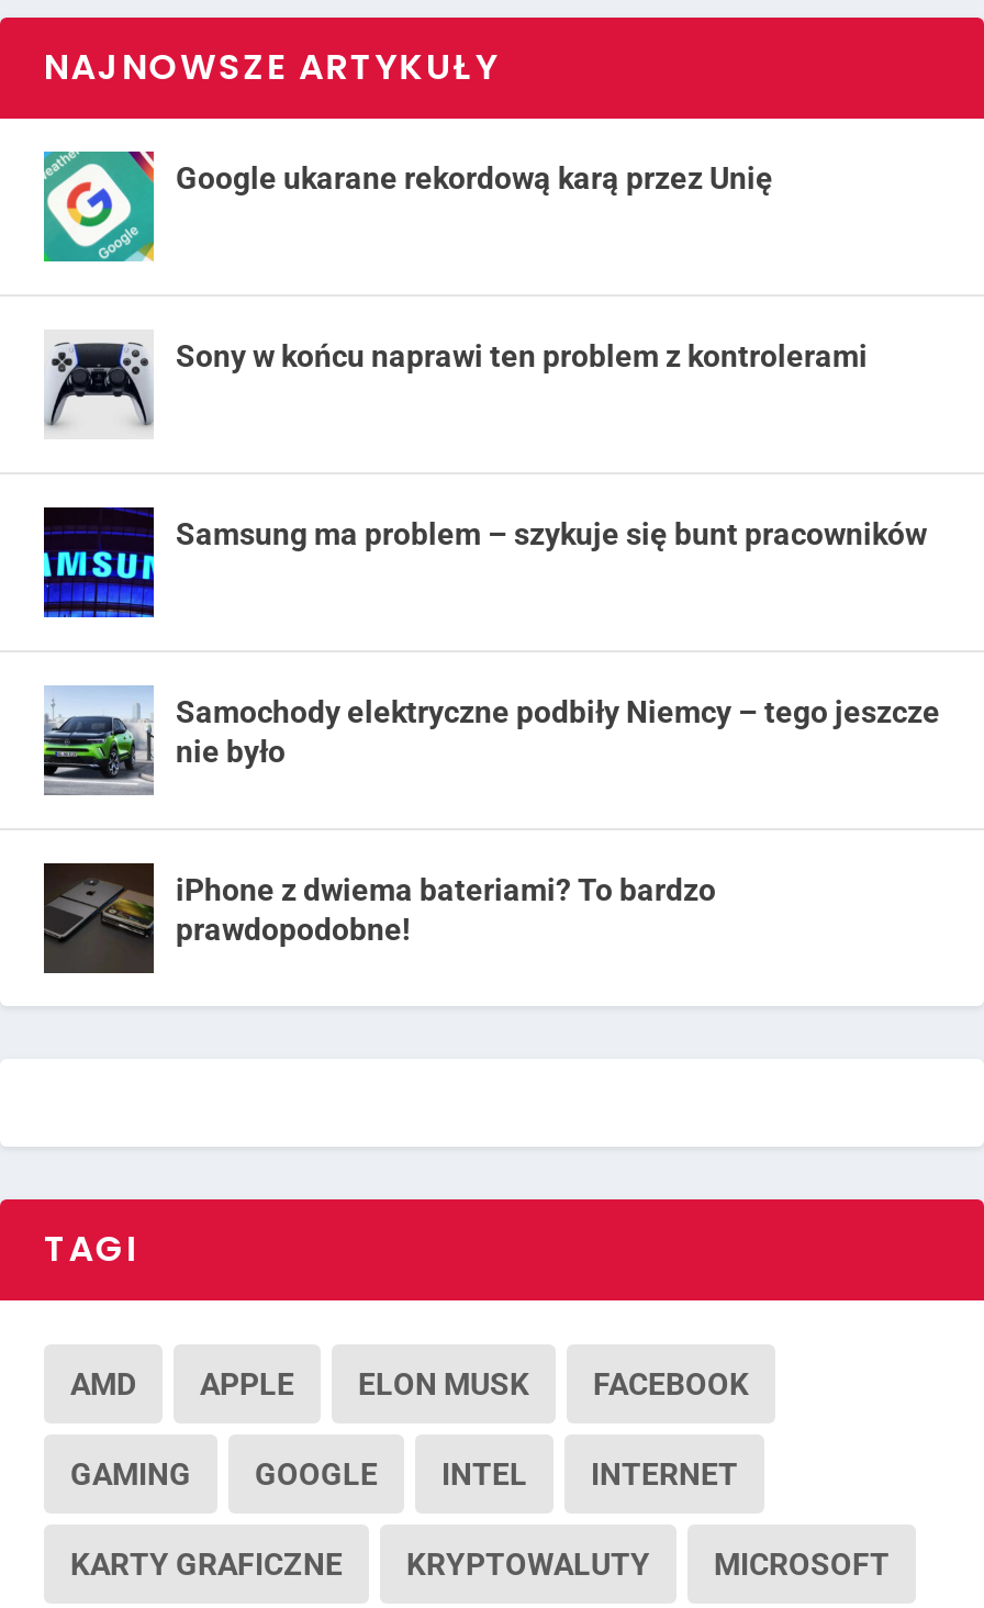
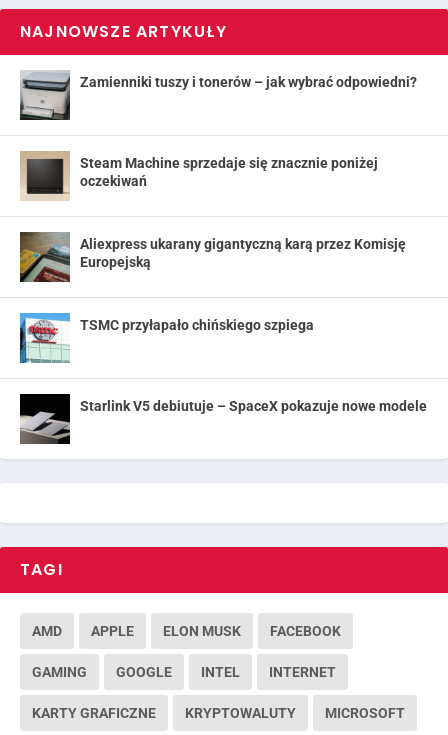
[42,149,773,264] [image] | Google ukarane rekordową karą przez Unię -> [19,70,417,121] [image] | Zamienniki tuszy i tonerów – jak wybrać odpowiedni?
[46,332,868,435] [image] | Sony w końcu naprawi ten problem z kontrolerami -> [20,151,378,200] [image] | Steam Machine sprzedaje się znacznie poniżej | oczekiwań
[42,505,927,619] [image] | Samsung ma problem – szykuje się bunt pracowników -> [19,231,406,283] [image] | Aliexpress ukarany gigantyczną karą przez Komisję | Europejską
[42,688,940,795] [image] | Samochody elektryczne podbiły Niemcy – tego jeszcze | nie było -> [19,313,314,363] [image] | TSMC przyłapało chińskiego szpiega
[42,863,716,973] [image] | iPhone z dwiema bateriami? To bardzo | prawdopodobne! -> [20,394,427,444] [image] | Starlink V5 debiutuje – SpaceX pokazuje nowe modele

